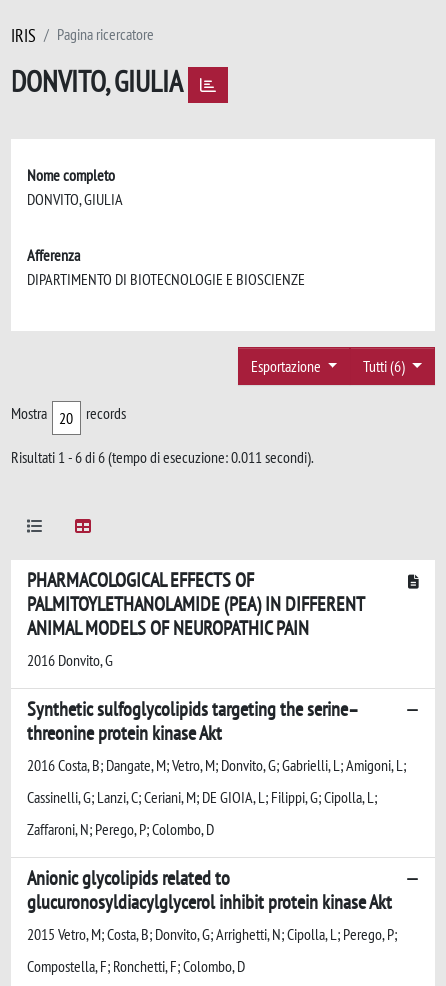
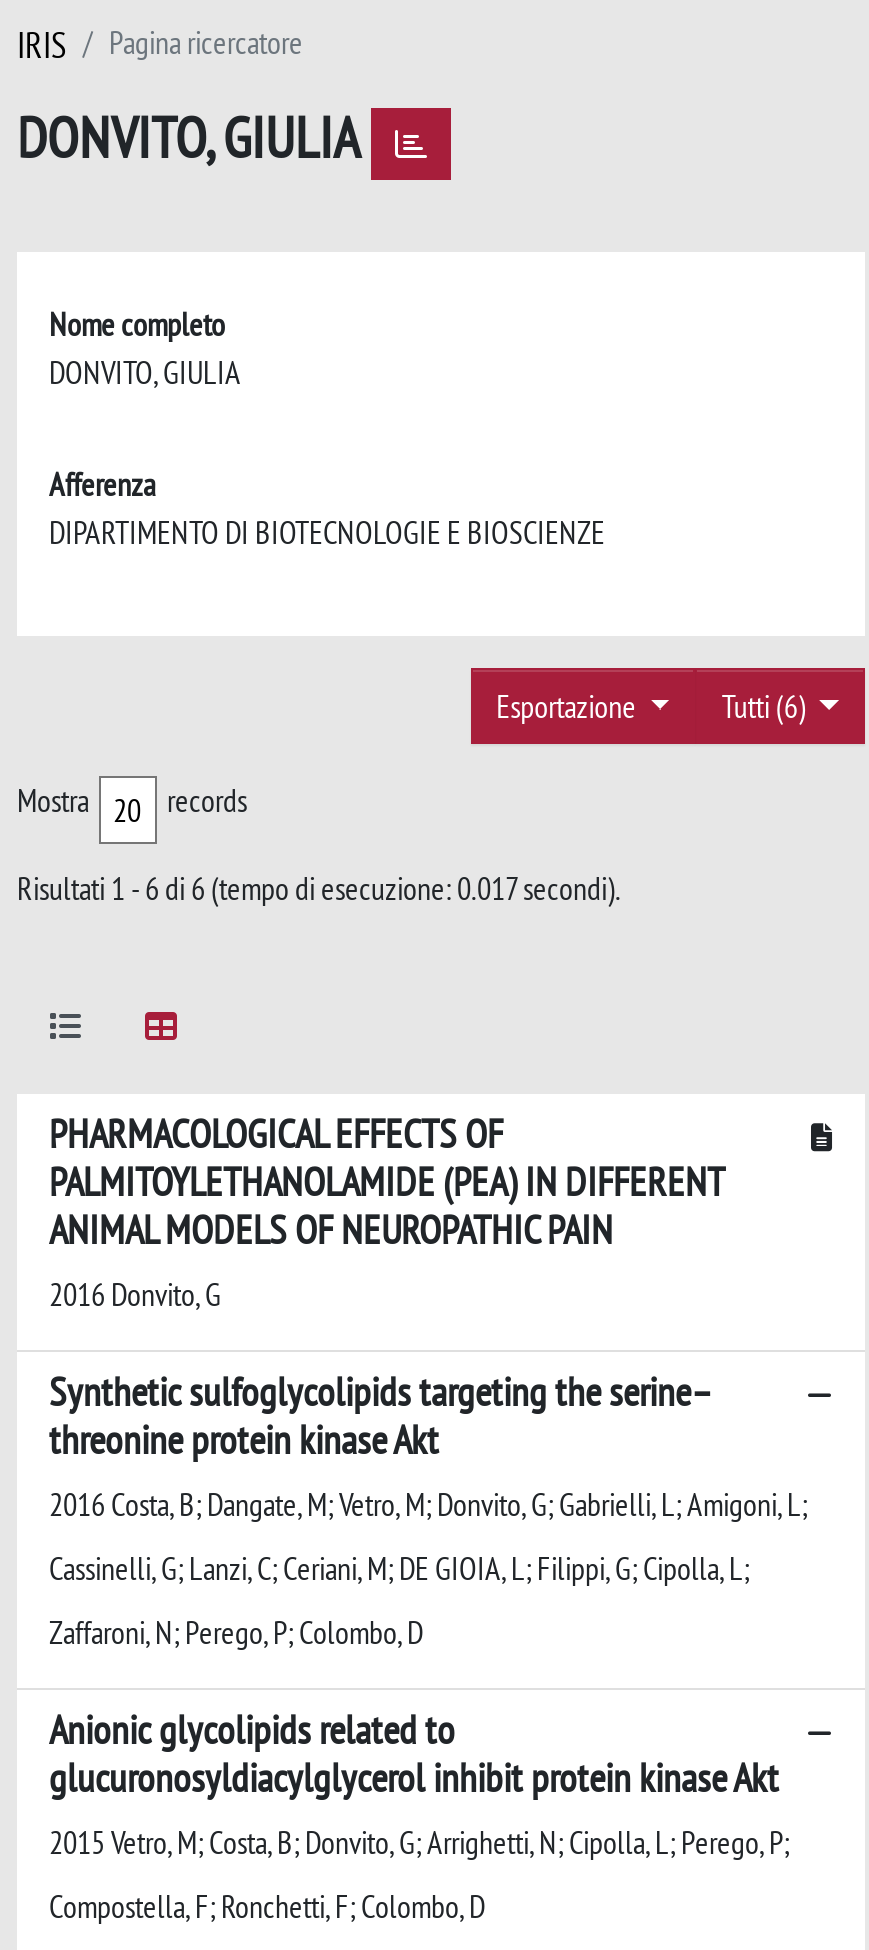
[11,447,314,467] Risultati 1 - 6 di 6 (tempo di esecuzione: 0.011 secondi). -> [17,868,621,908] Risultati 1 - 6 di 6 (tempo di esecuzione: 0.017 secondi).

